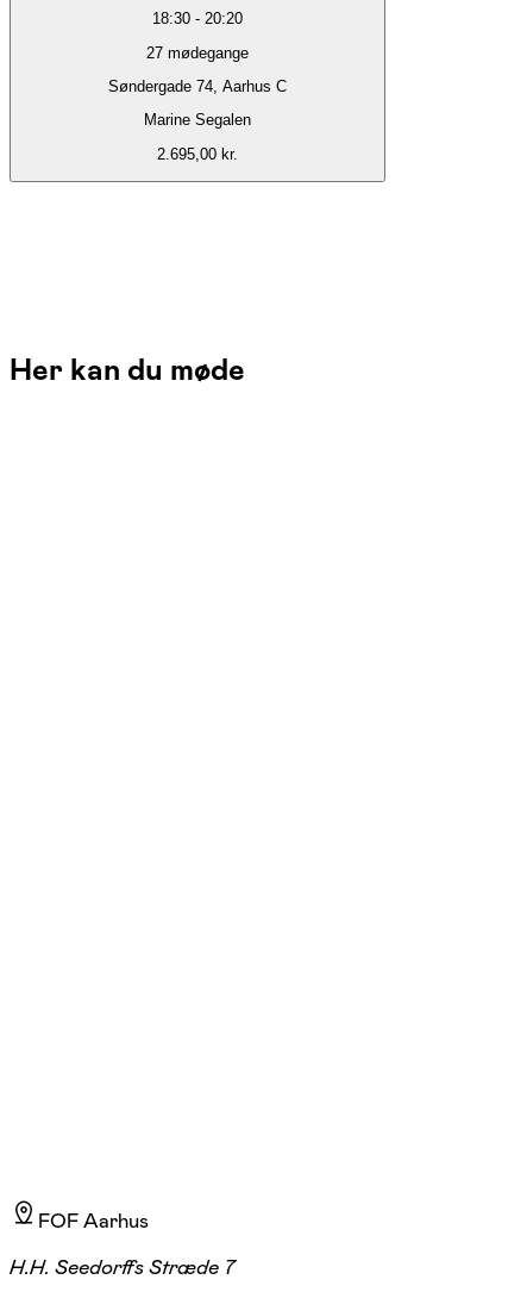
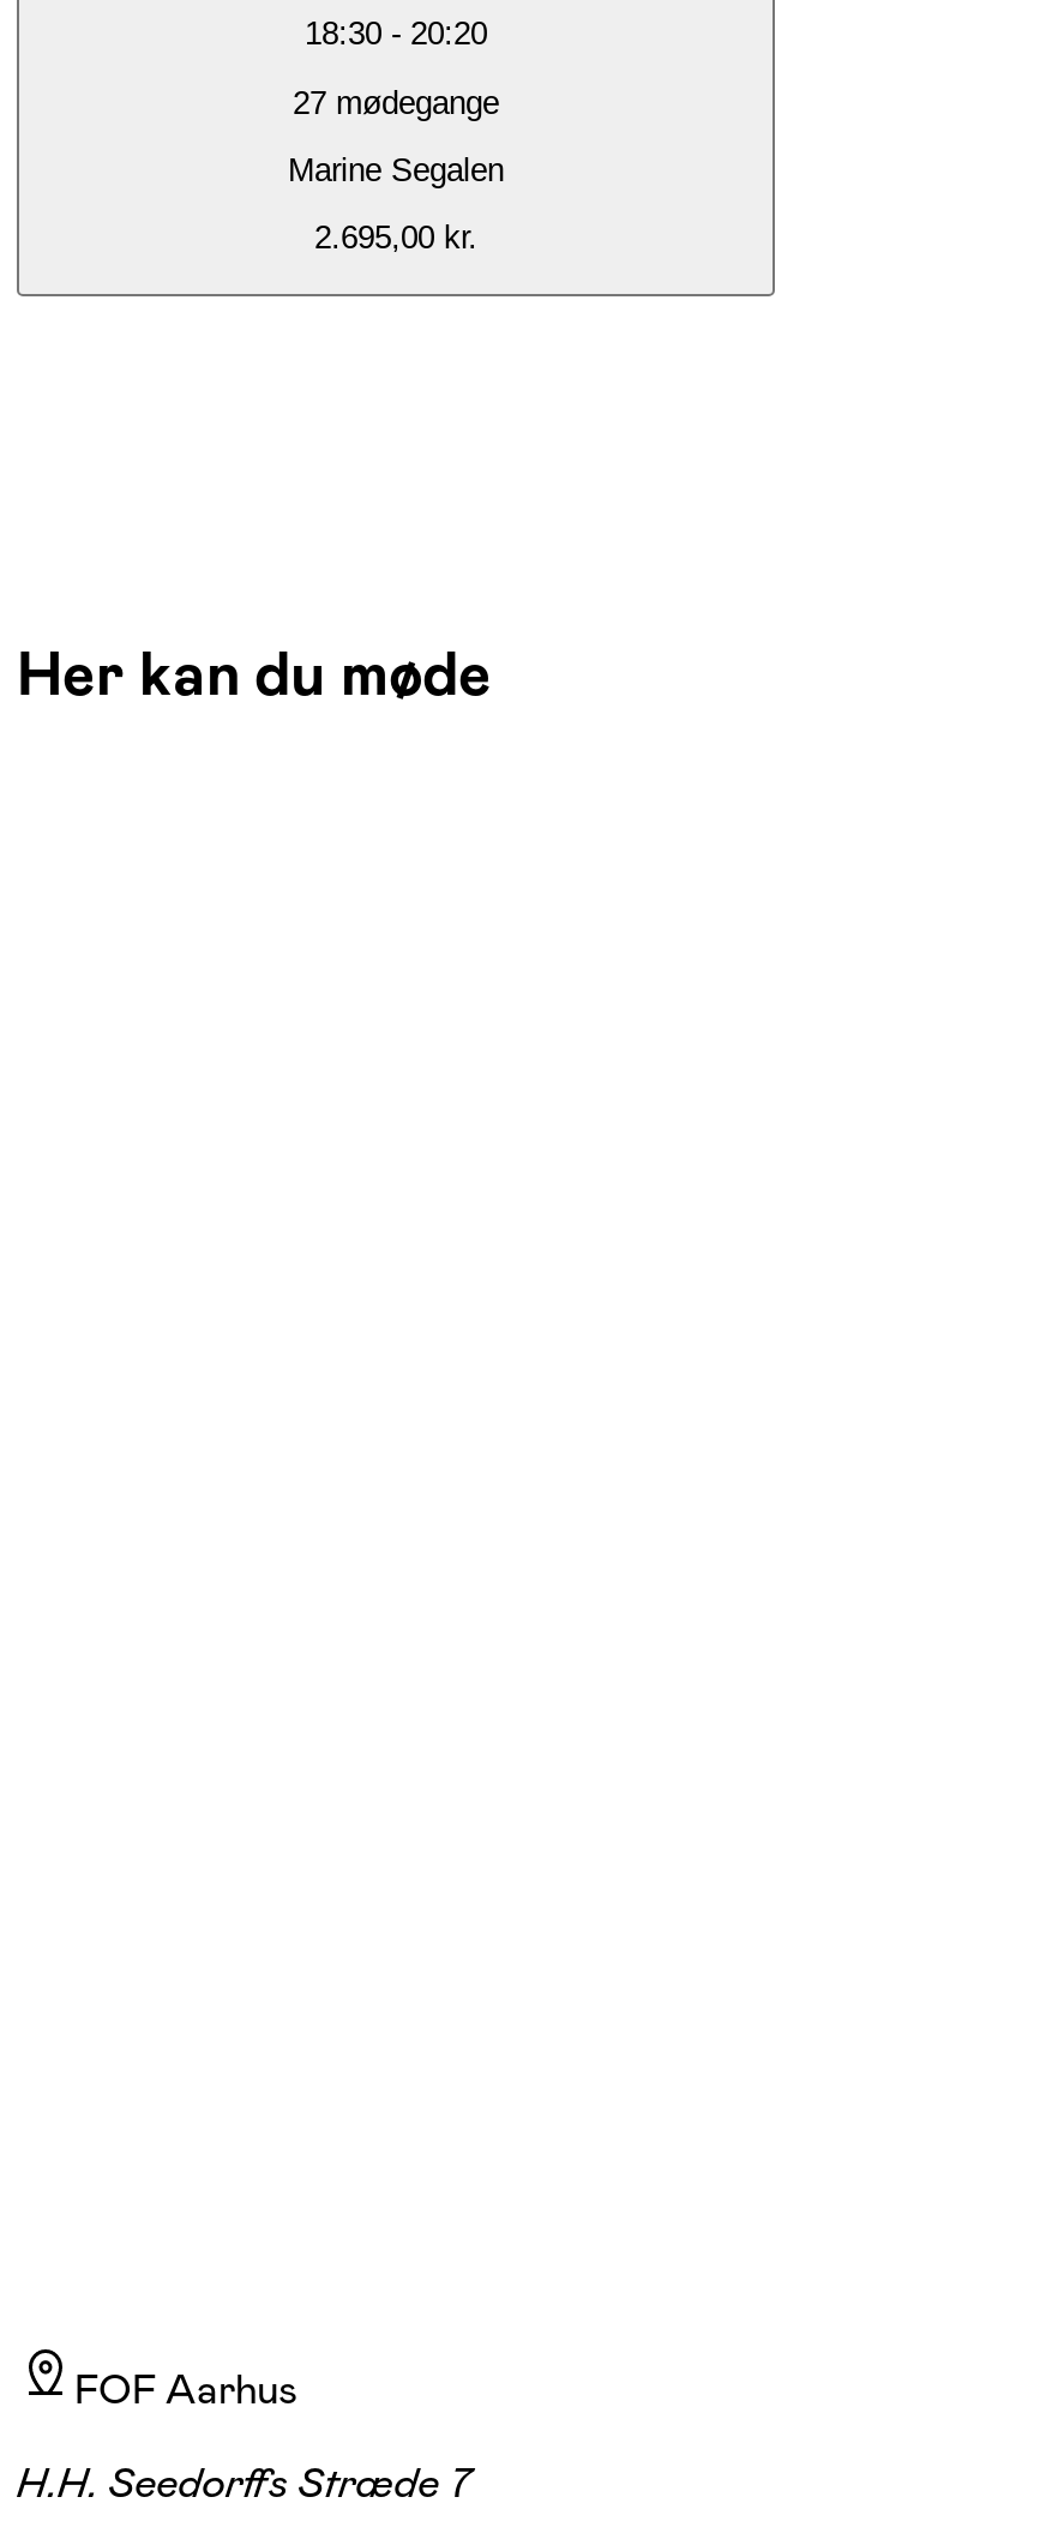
[108,77,287,95] Søndergade 74, Aarhus C -> none

